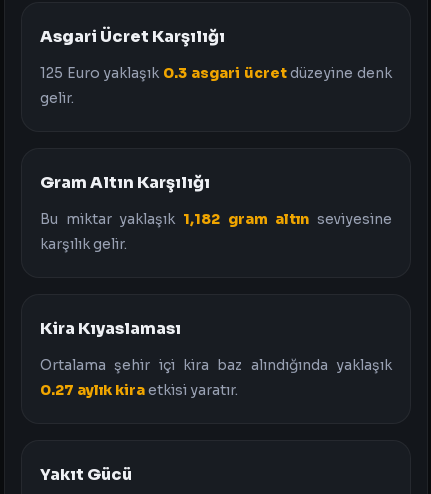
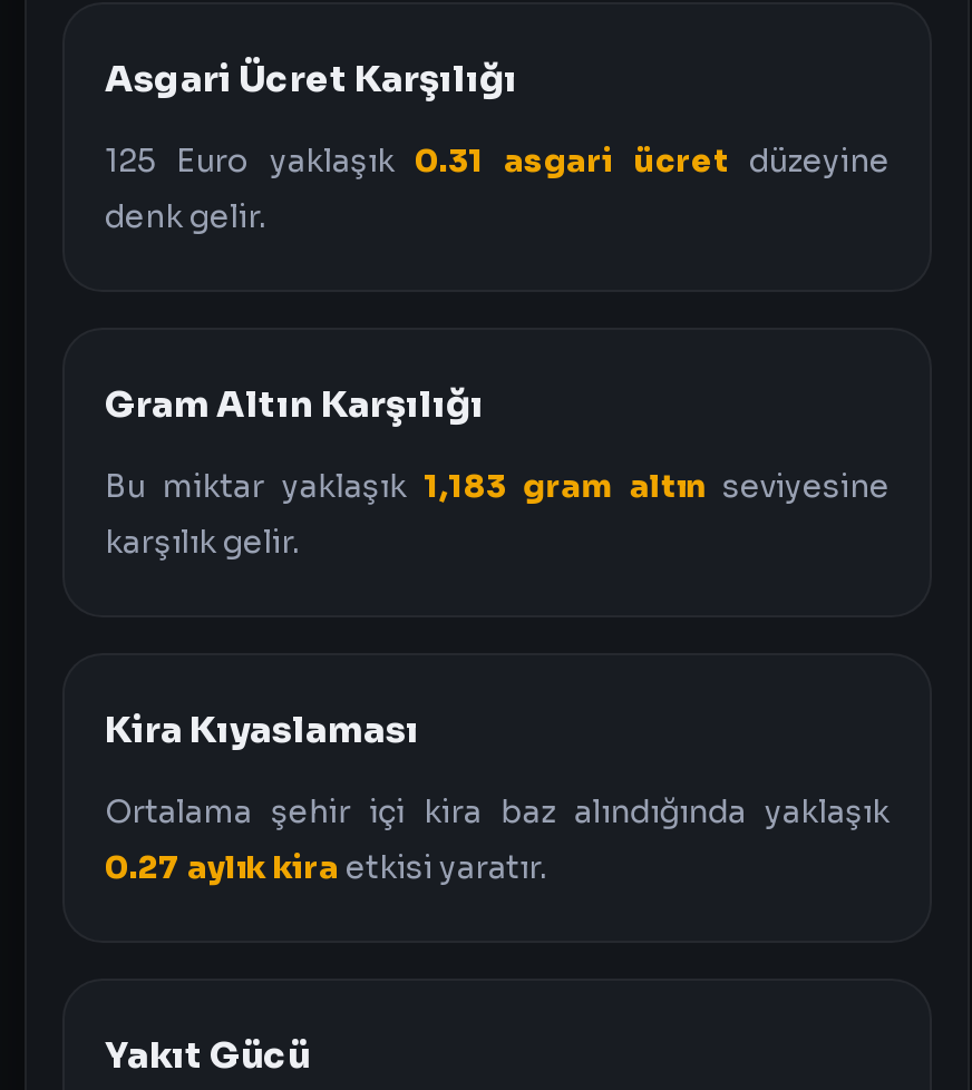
[40,64,392,107] 125 Euro yaklaşık 0.3 asgari ücret düzeyine denk | gelir. -> [105,140,890,236] 125 Euro yaklaşık 0.31 asgari ücret düzeyine | denk gelir.
[40,210,392,228] Bu miktar yaklaşık 1,182 gram altın seviyesine -> [105,466,890,506] Bu miktar yaklaşık 1,183 gram altın seviyesine

